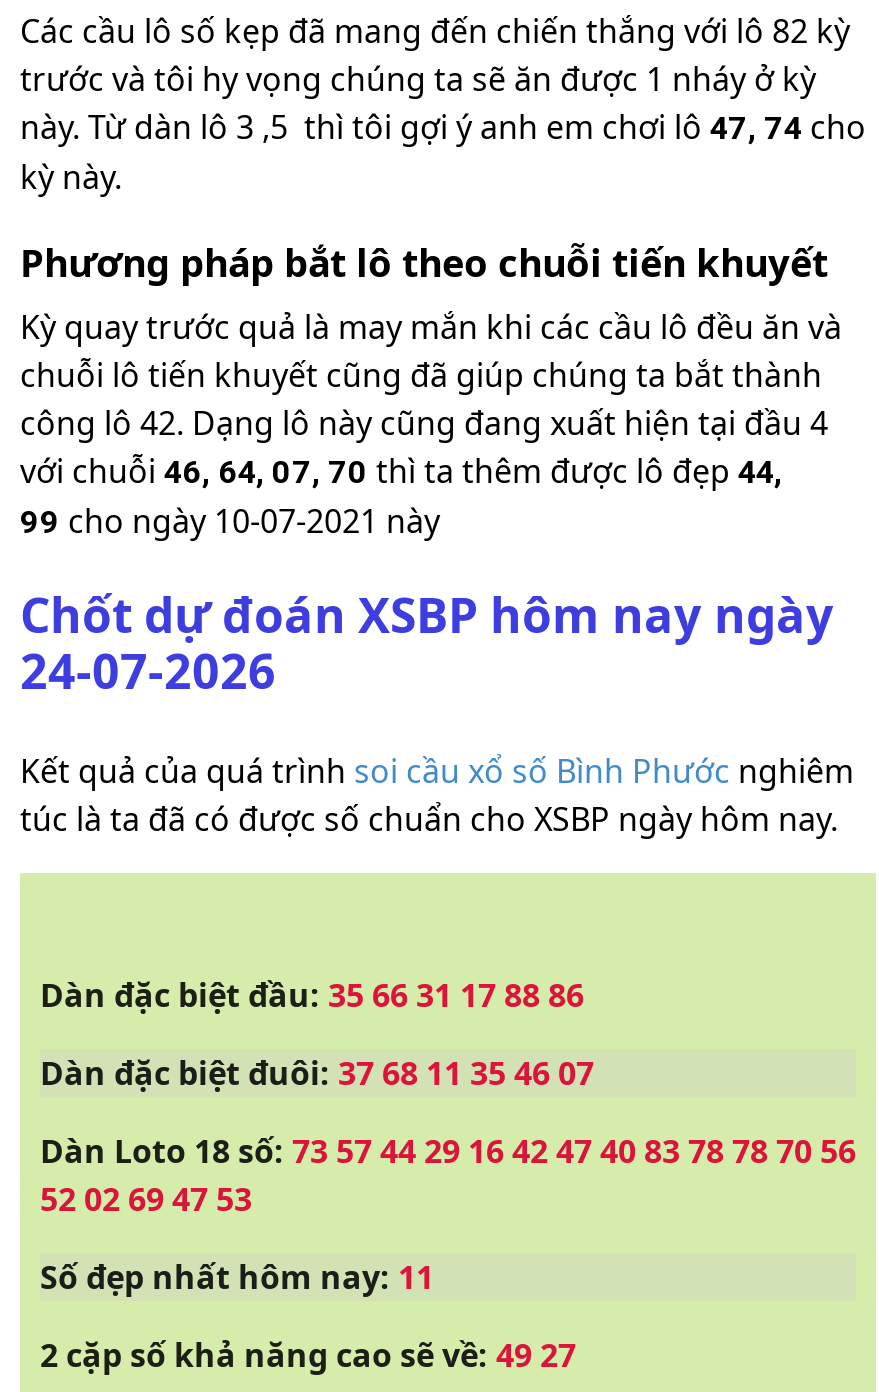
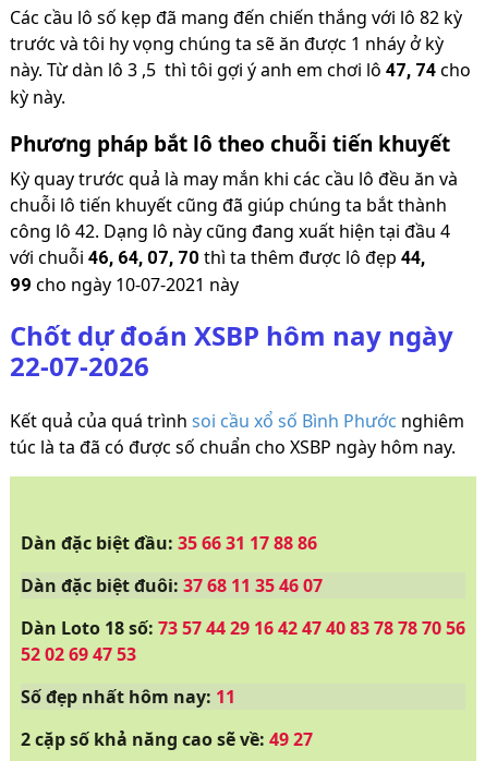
[20,637,276,703] 24-07-2026 -> [10,348,149,384] 22-07-2026

